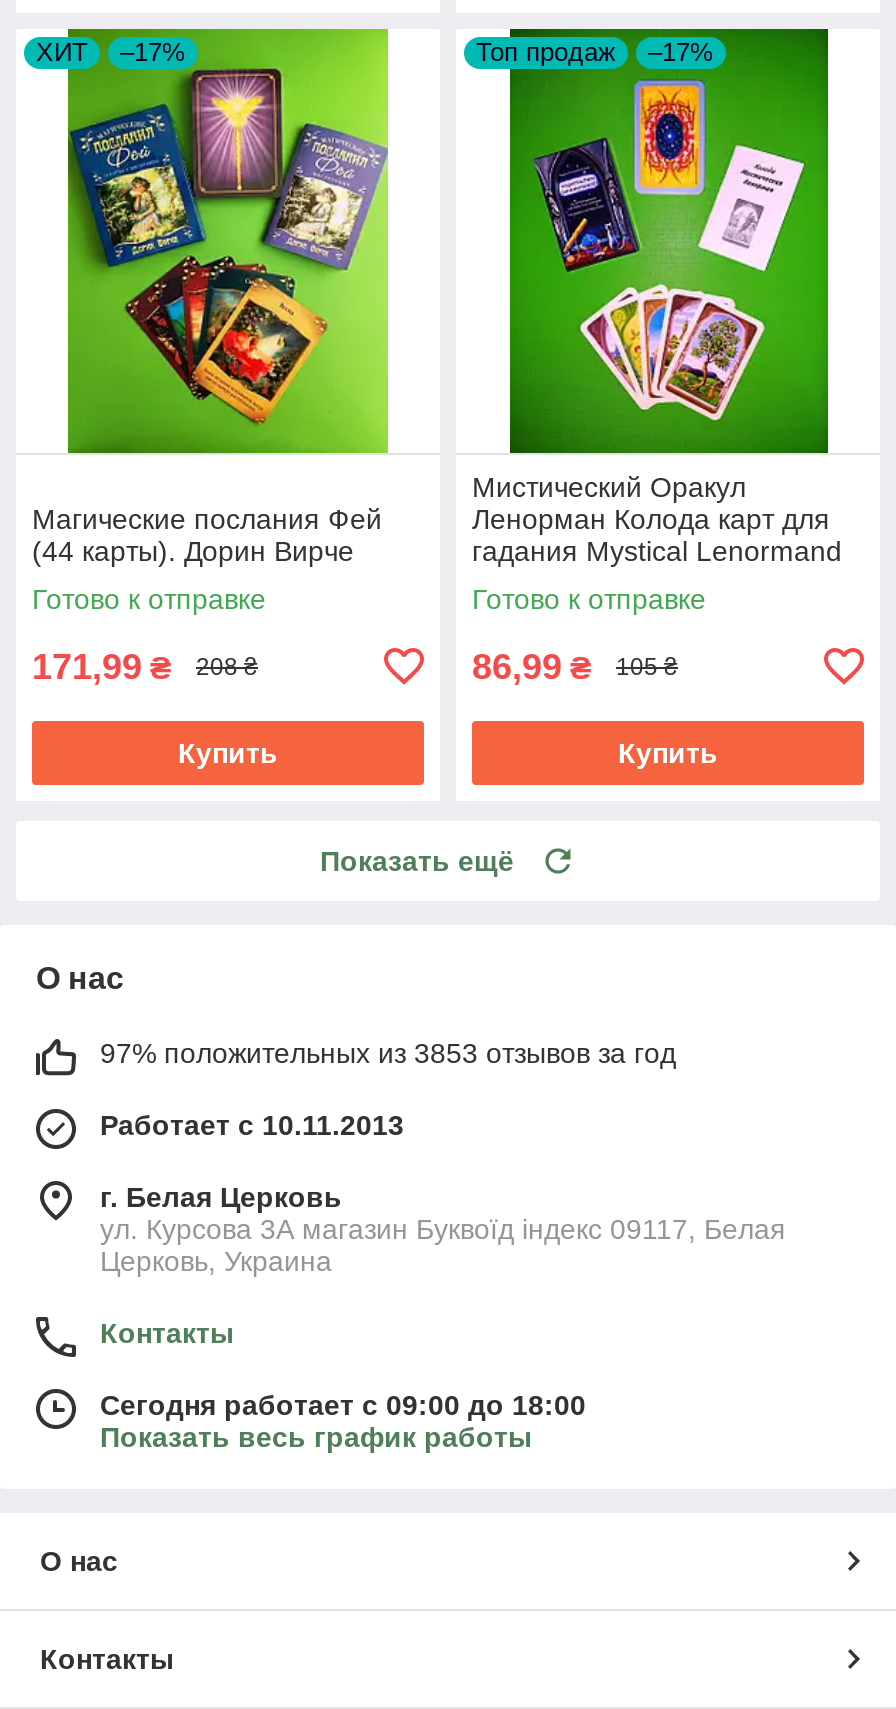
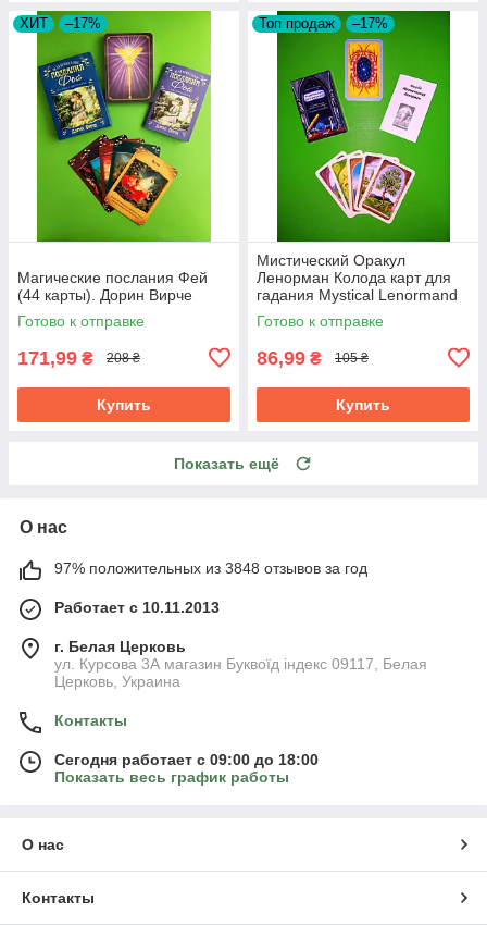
[100,1037,676,1069] 97% положительных из 3853 отзывов за год -> [54,559,367,577] 97% положительных из 3848 отзывов за год

